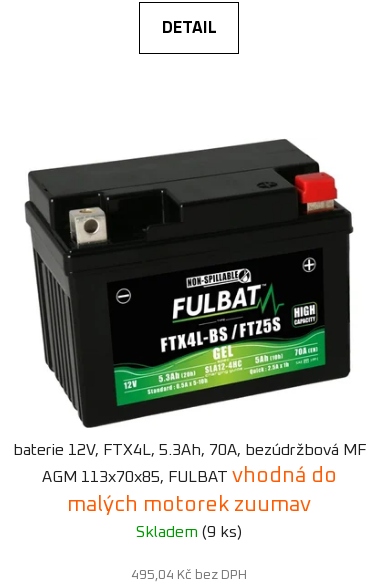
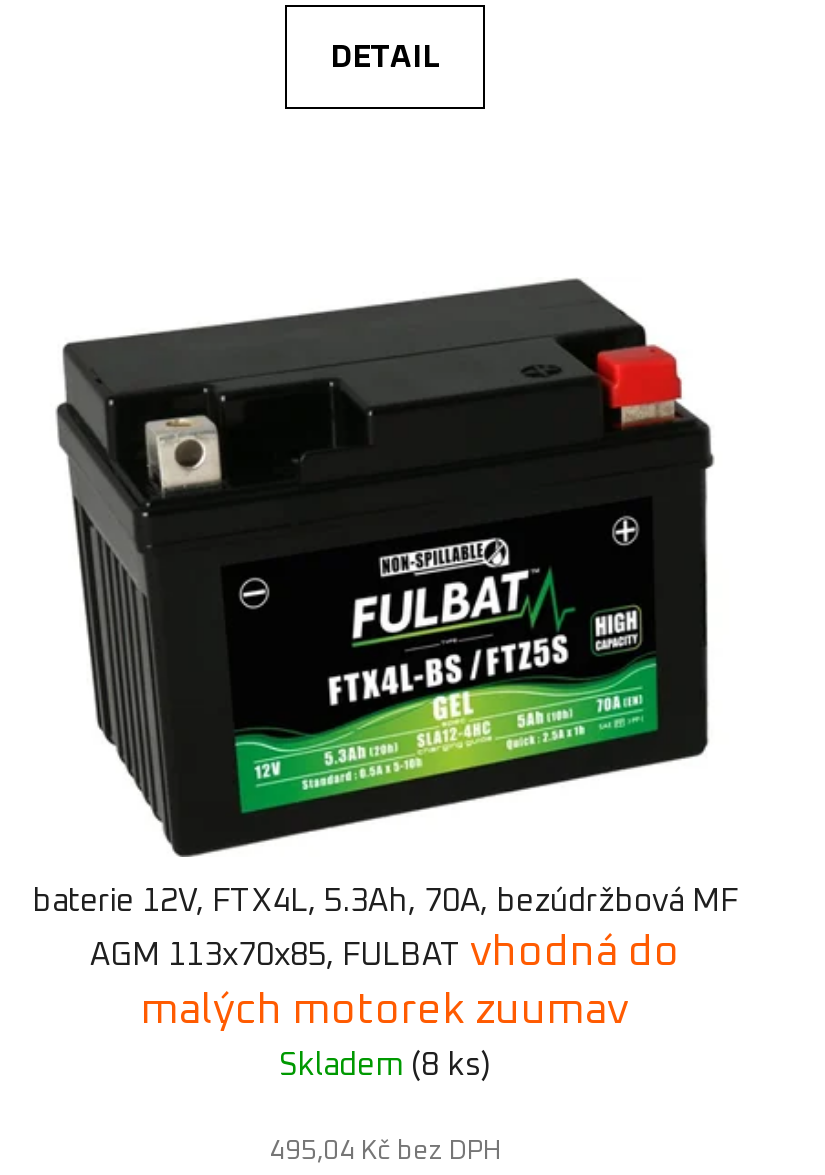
[136,524,242,540] Skladem (9 ks) -> [279,1049,491,1081] Skladem (8 ks)

